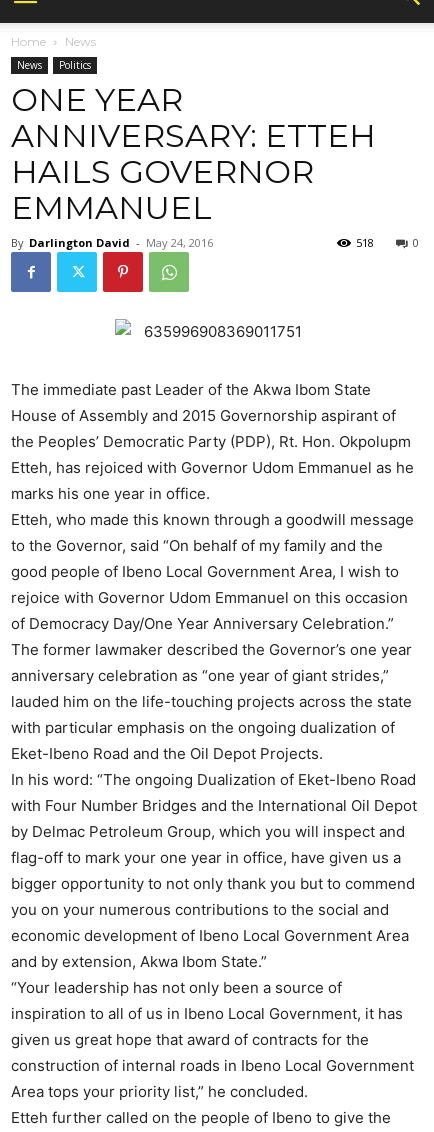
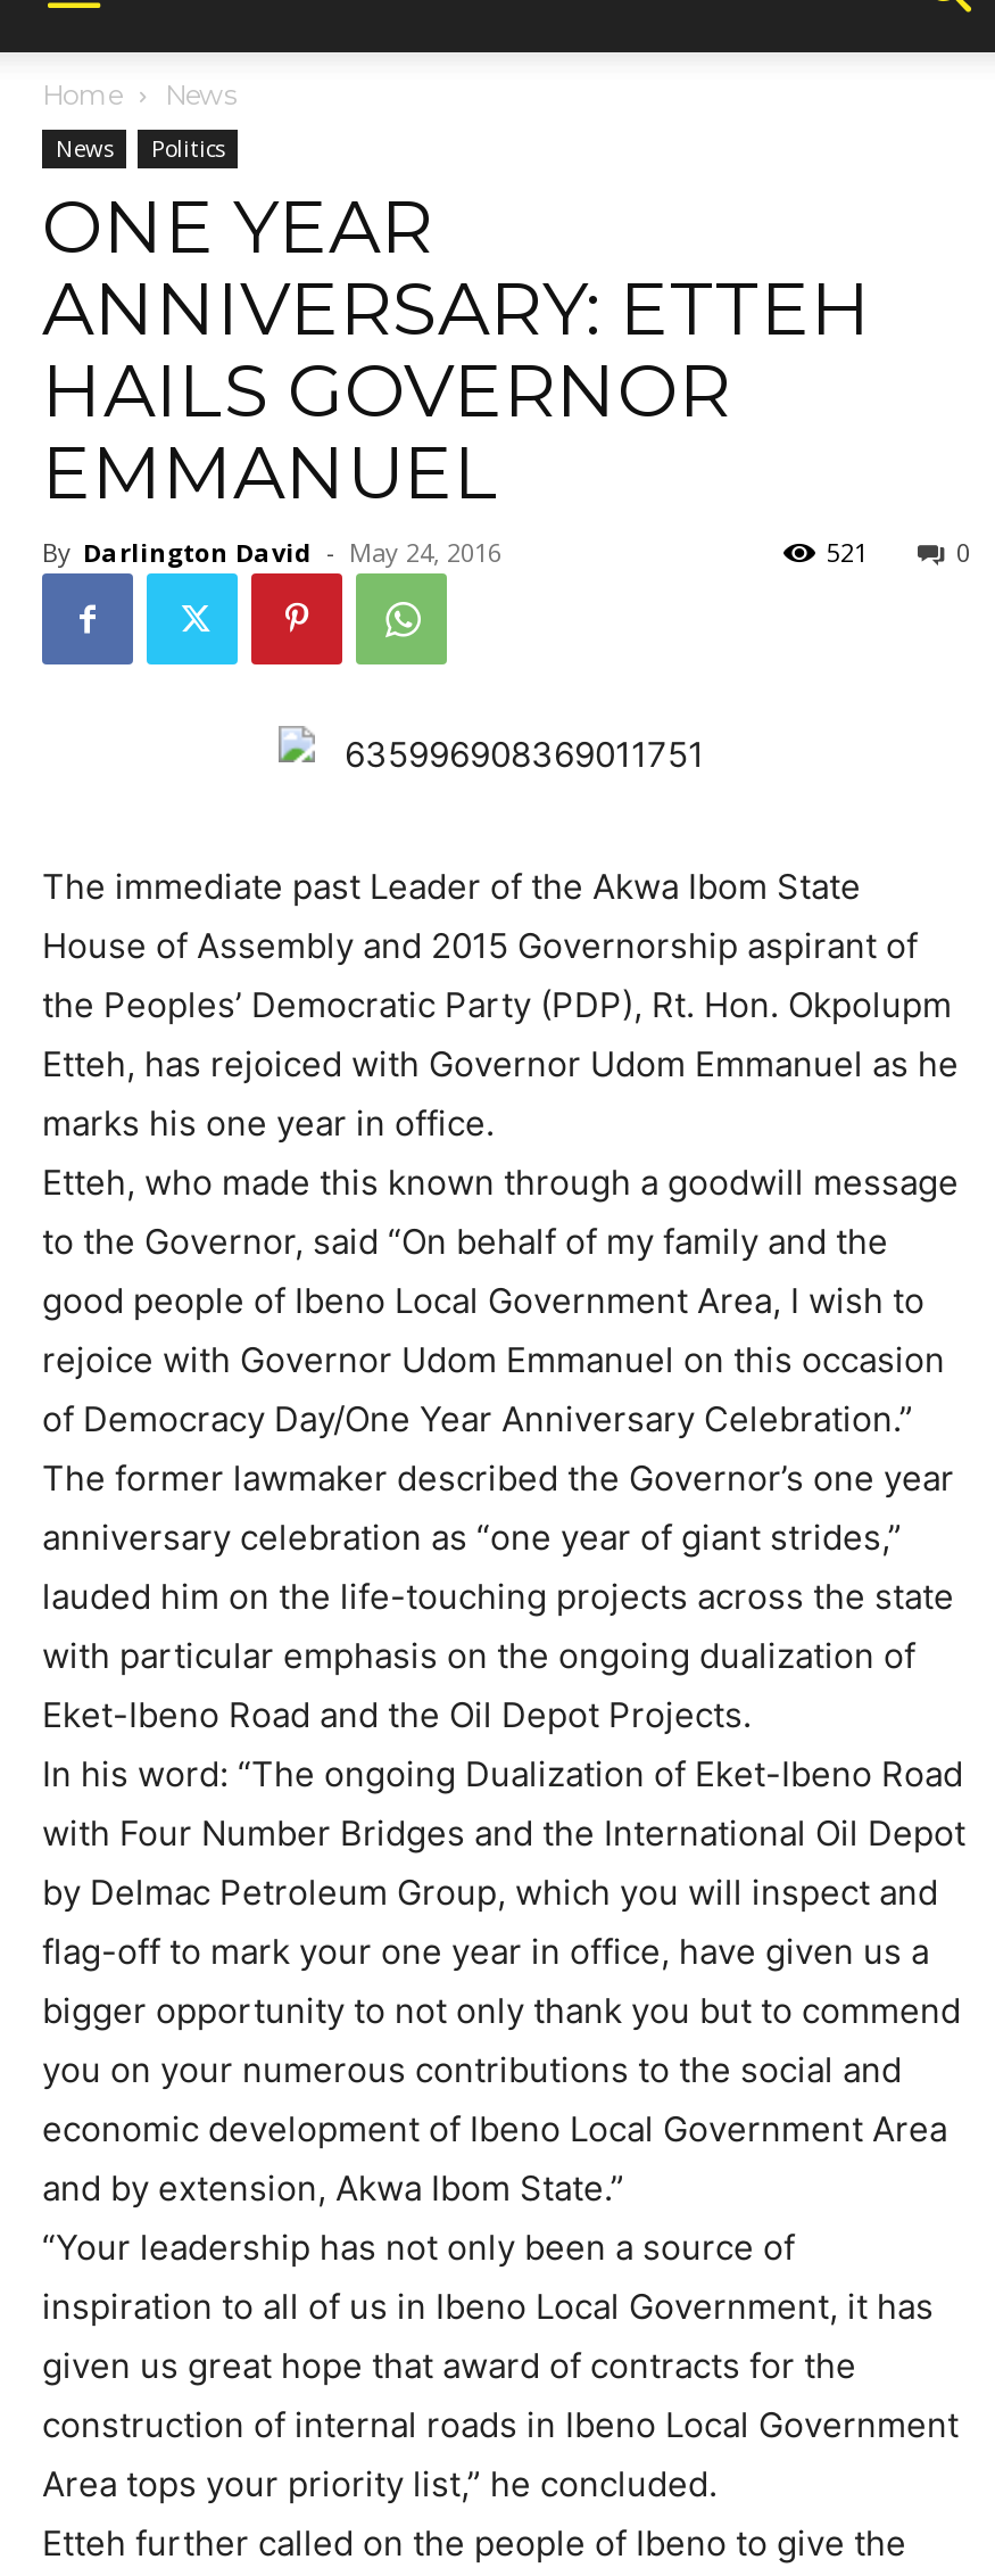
[356,235,374,250] 518 -> [827,535,868,569] 521

